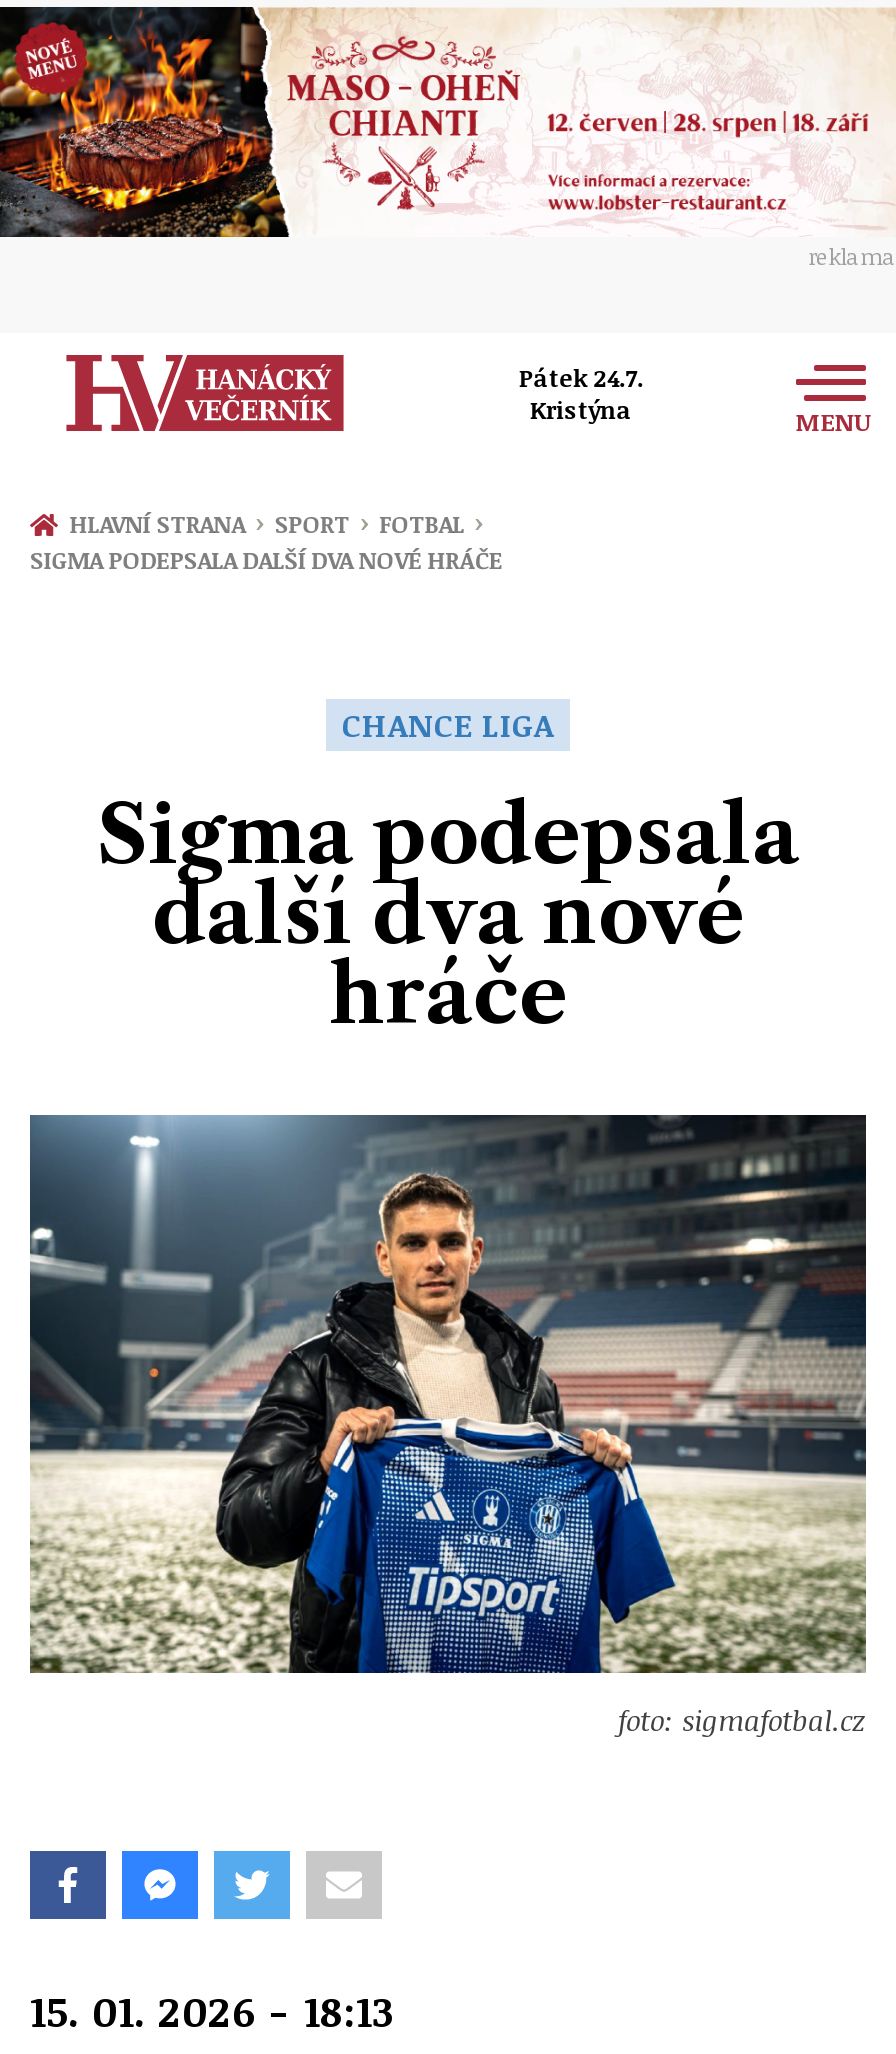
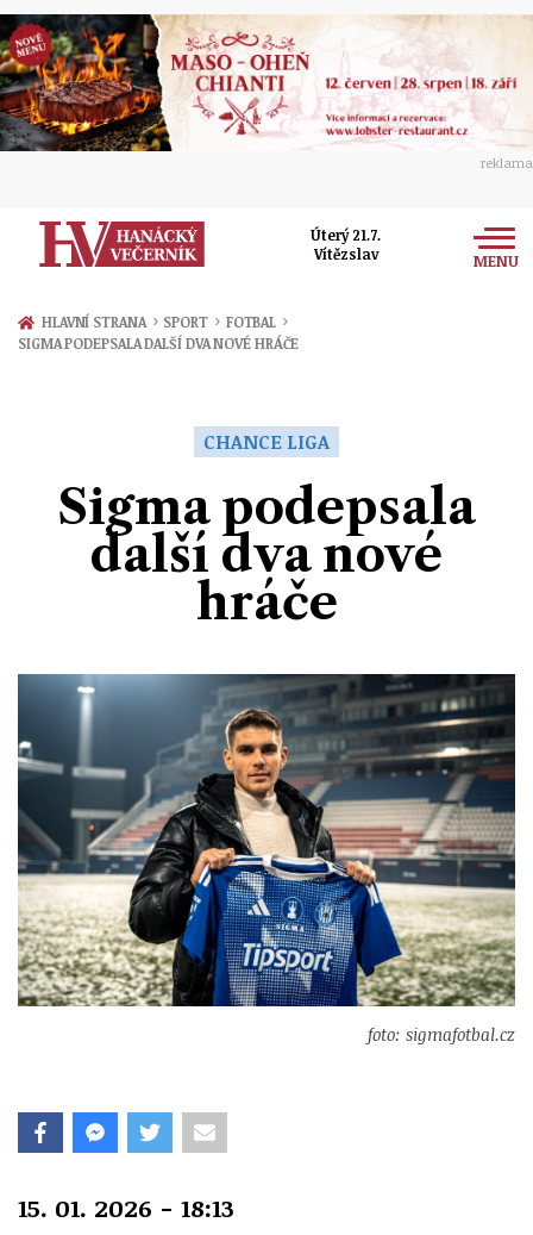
[519,362,643,426] Pátek 24.7. | Kristýna -> [311,226,381,264] Úterý 21.7. | Vítězslav

